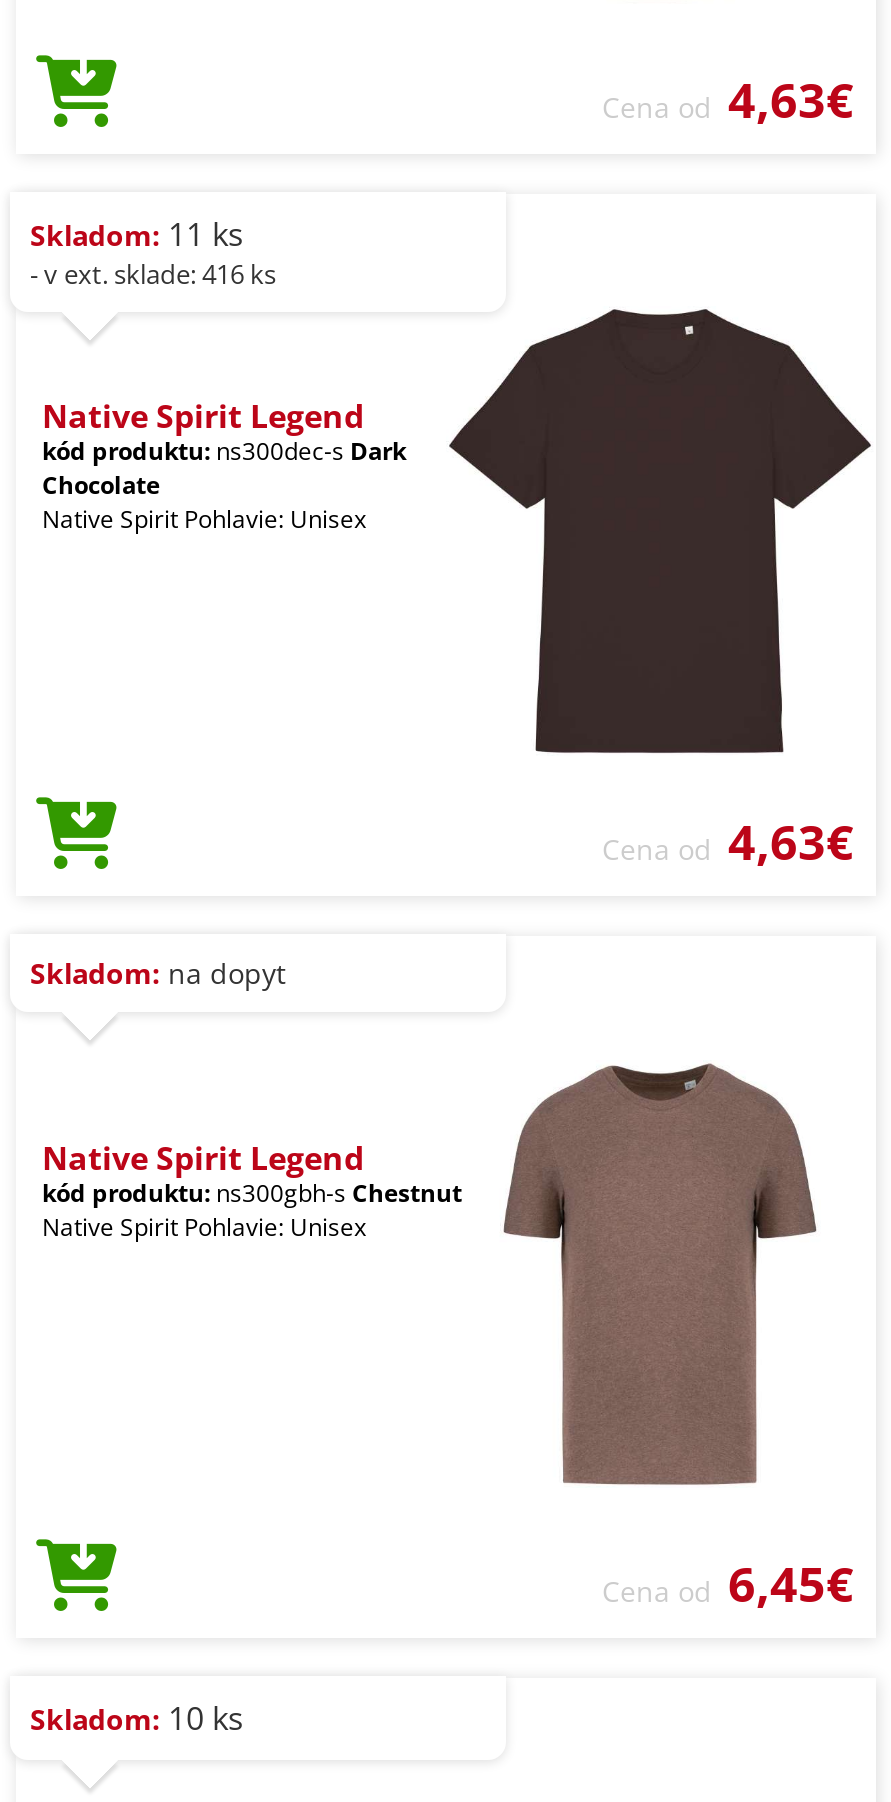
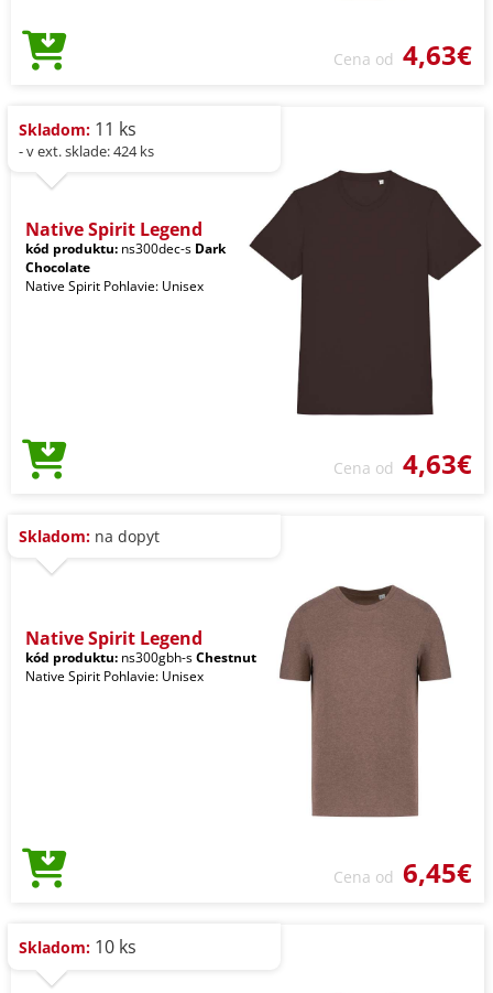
[30,256,276,292] - v ext. sklade: 416 ks -> [19,141,154,161] - v ext. sklade: 424 ks

